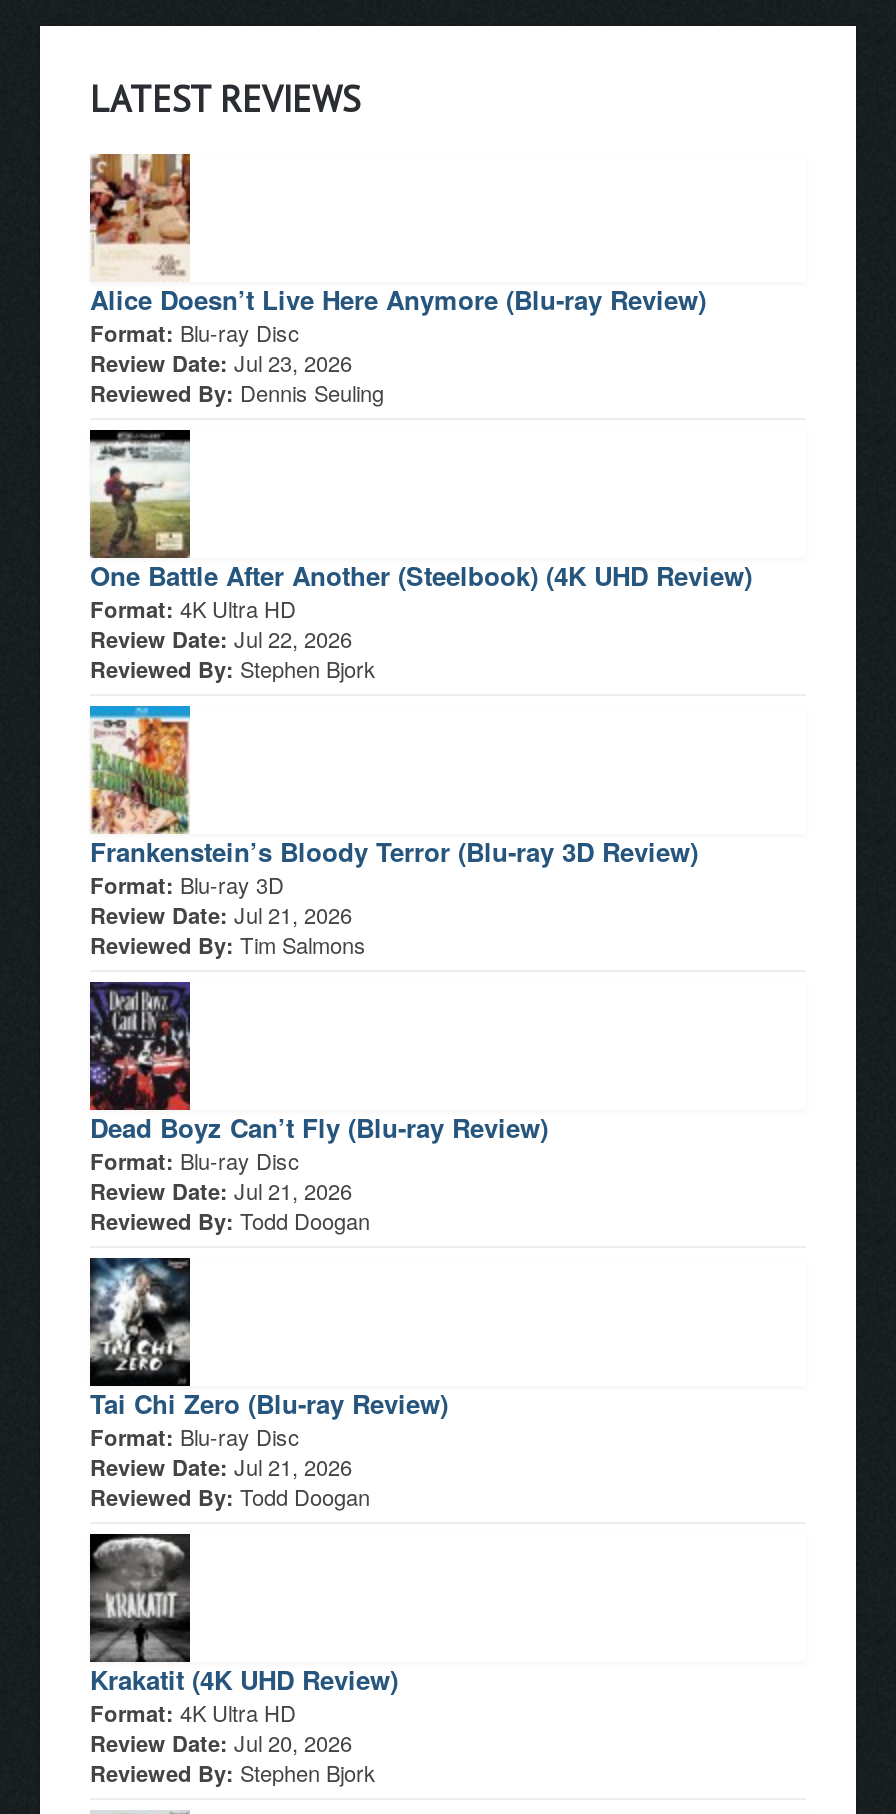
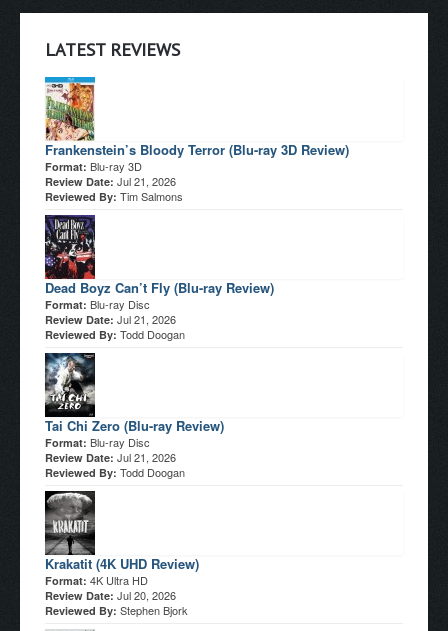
[88,152,706,408] [image] | Alice Doesn’t Live Here Anymore (Blu-ray Review) | Format: Blu-ray Disc | Review Date: Jul 23, 2026 | Reviewed By: Dennis Seuling -> none
[88,428,752,684] [image] | One Battle After Another (Steelbook) (4K UHD Review) | Format: 4K Ultra HD | Review Date: Jul 22, 2026 | Reviewed By: Stephen Bjork -> none

